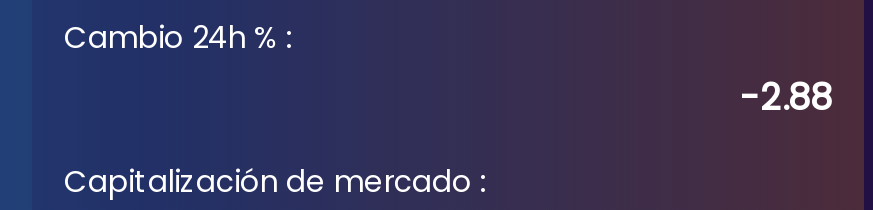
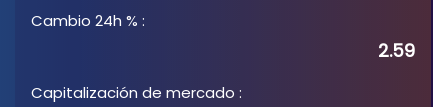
[740,72,832,122] -2.88 -> [378,38,415,63] 2.59

